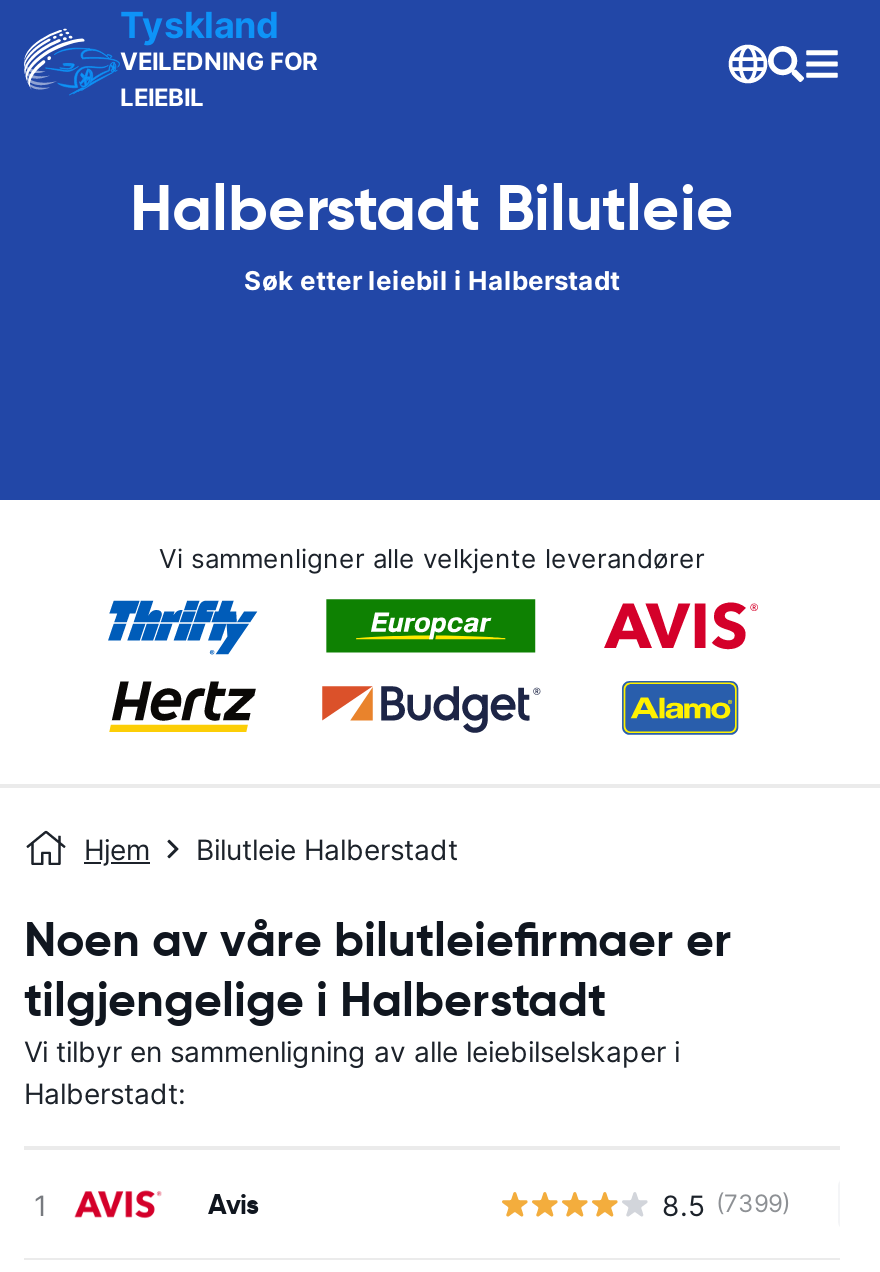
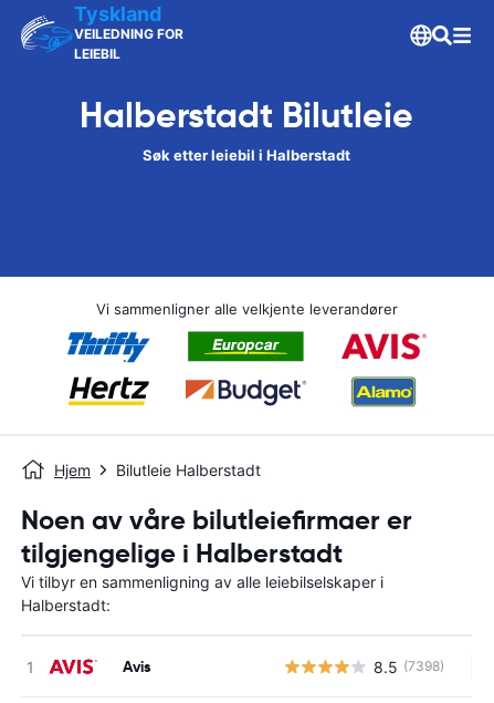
[662,1187,790,1221] 8.5 (7399) -> [374,657,444,676] 8.5 (7398)

